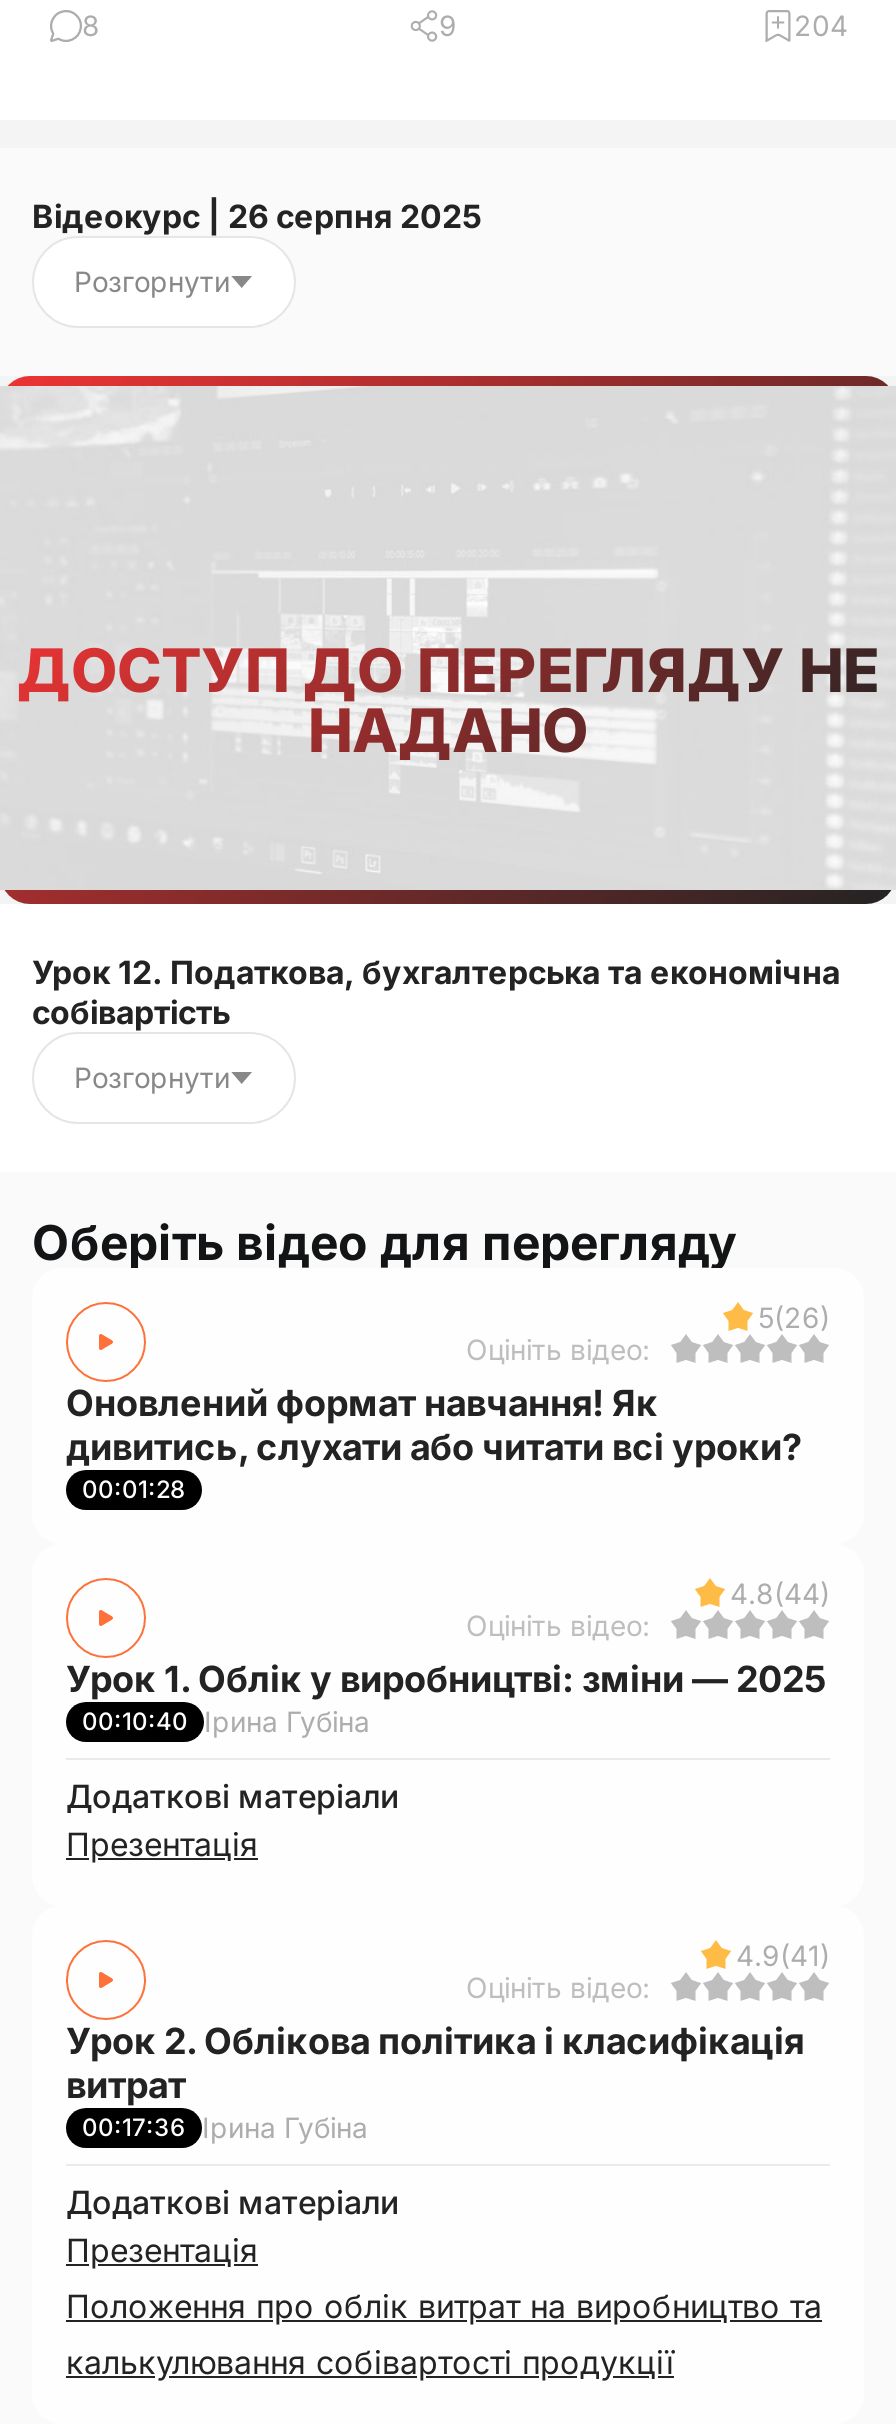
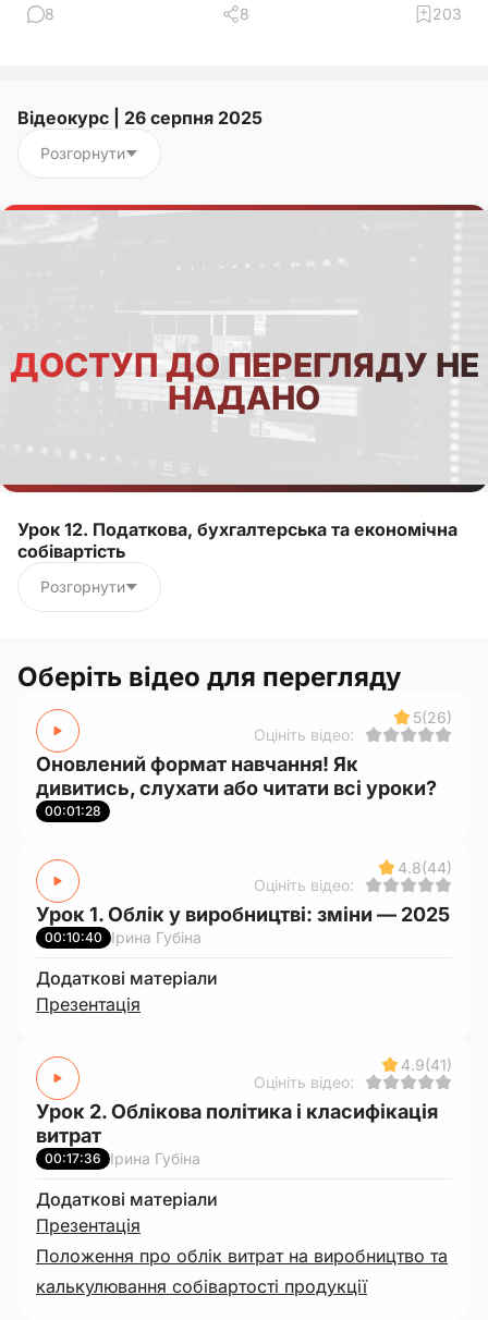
[439,7,457,41] 9 -> [239,4,249,22] 8
[794,7,848,41] 204 -> [432,4,462,22] 203

